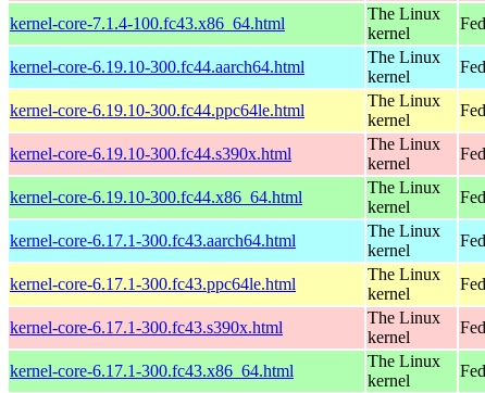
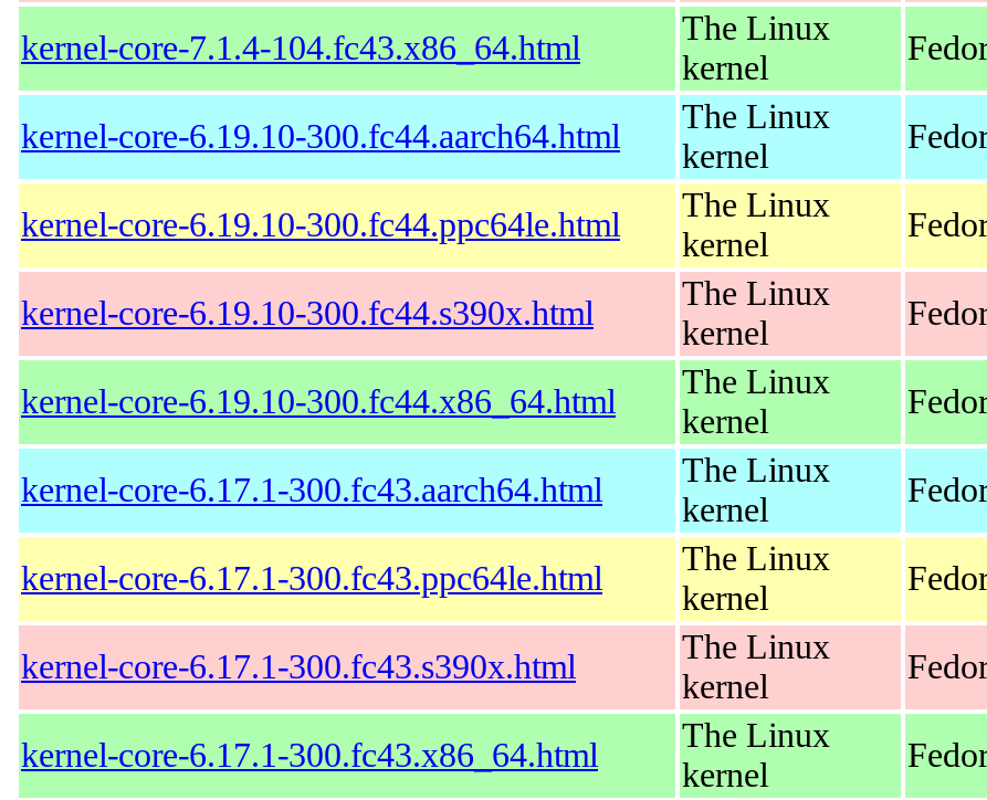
[10,14,285,32] kernel-core-7.1.4-100.fc43.x86_64.html -> [21,28,580,65] kernel-core-7.1.4-104.fc43.x86_64.html

